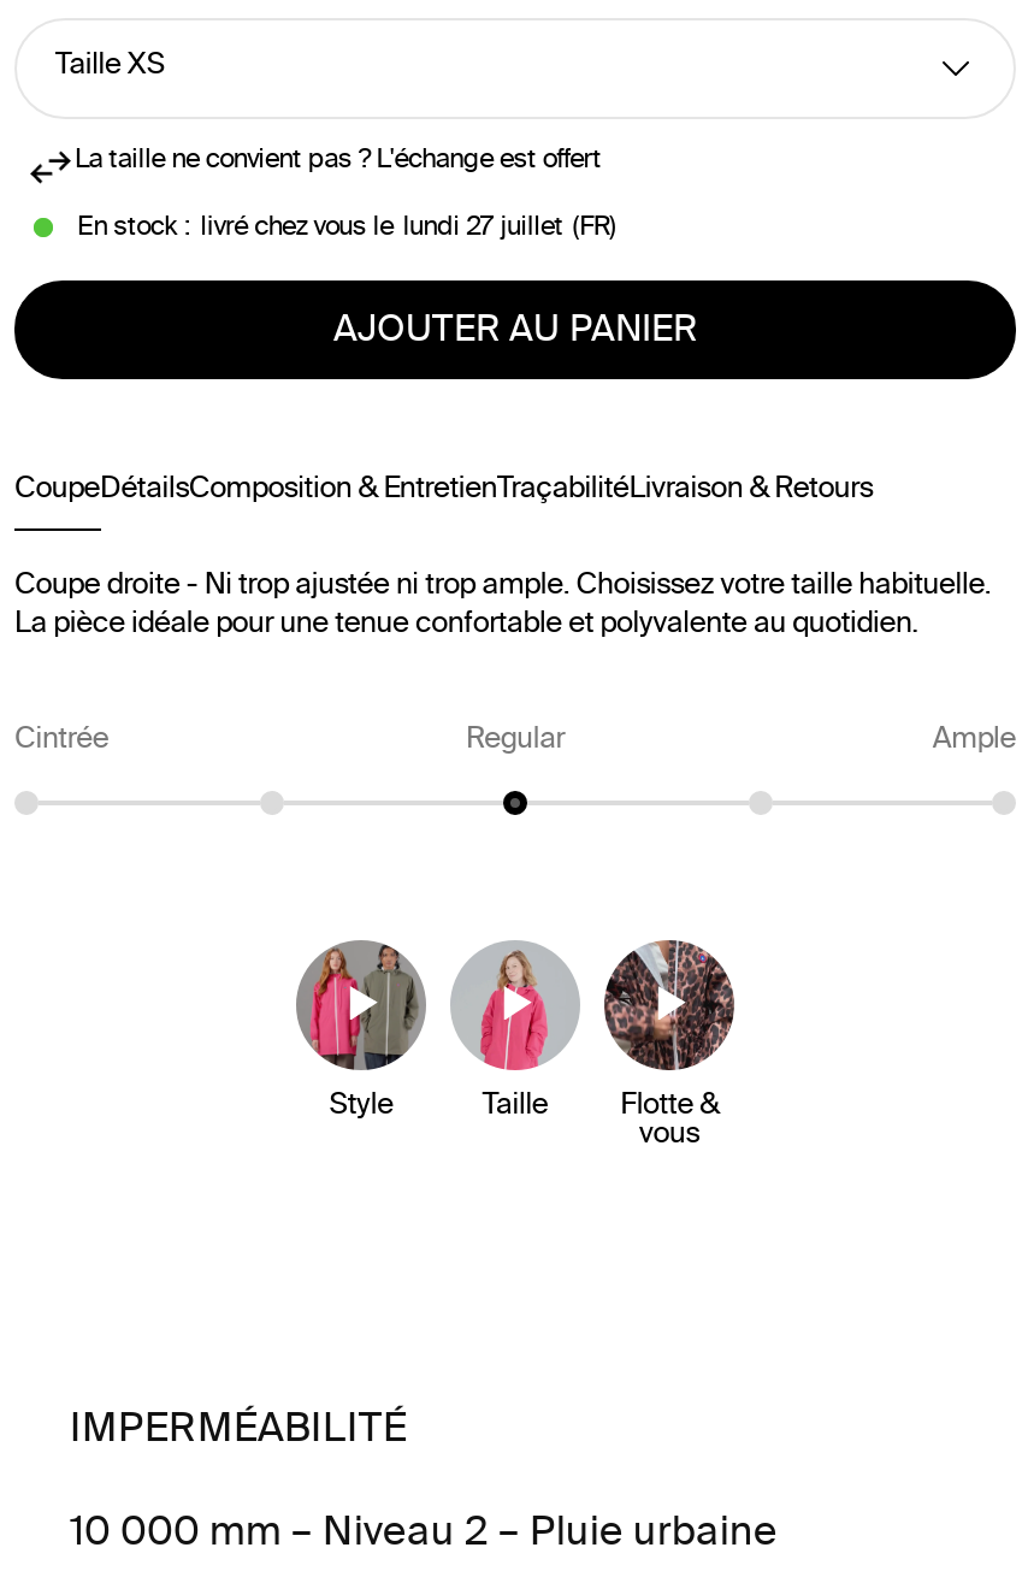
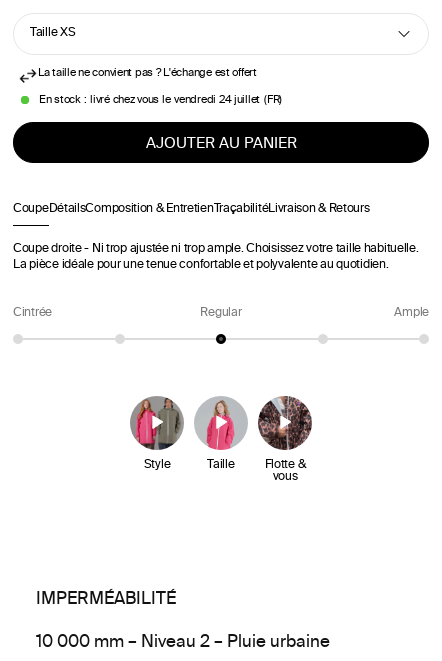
[77,205,616,250] En stock : livré chez vous le lundi 27 juillet (FR) -> [39,91,282,110] En stock : livré chez vous le vendredi 24 juillet (FR)

